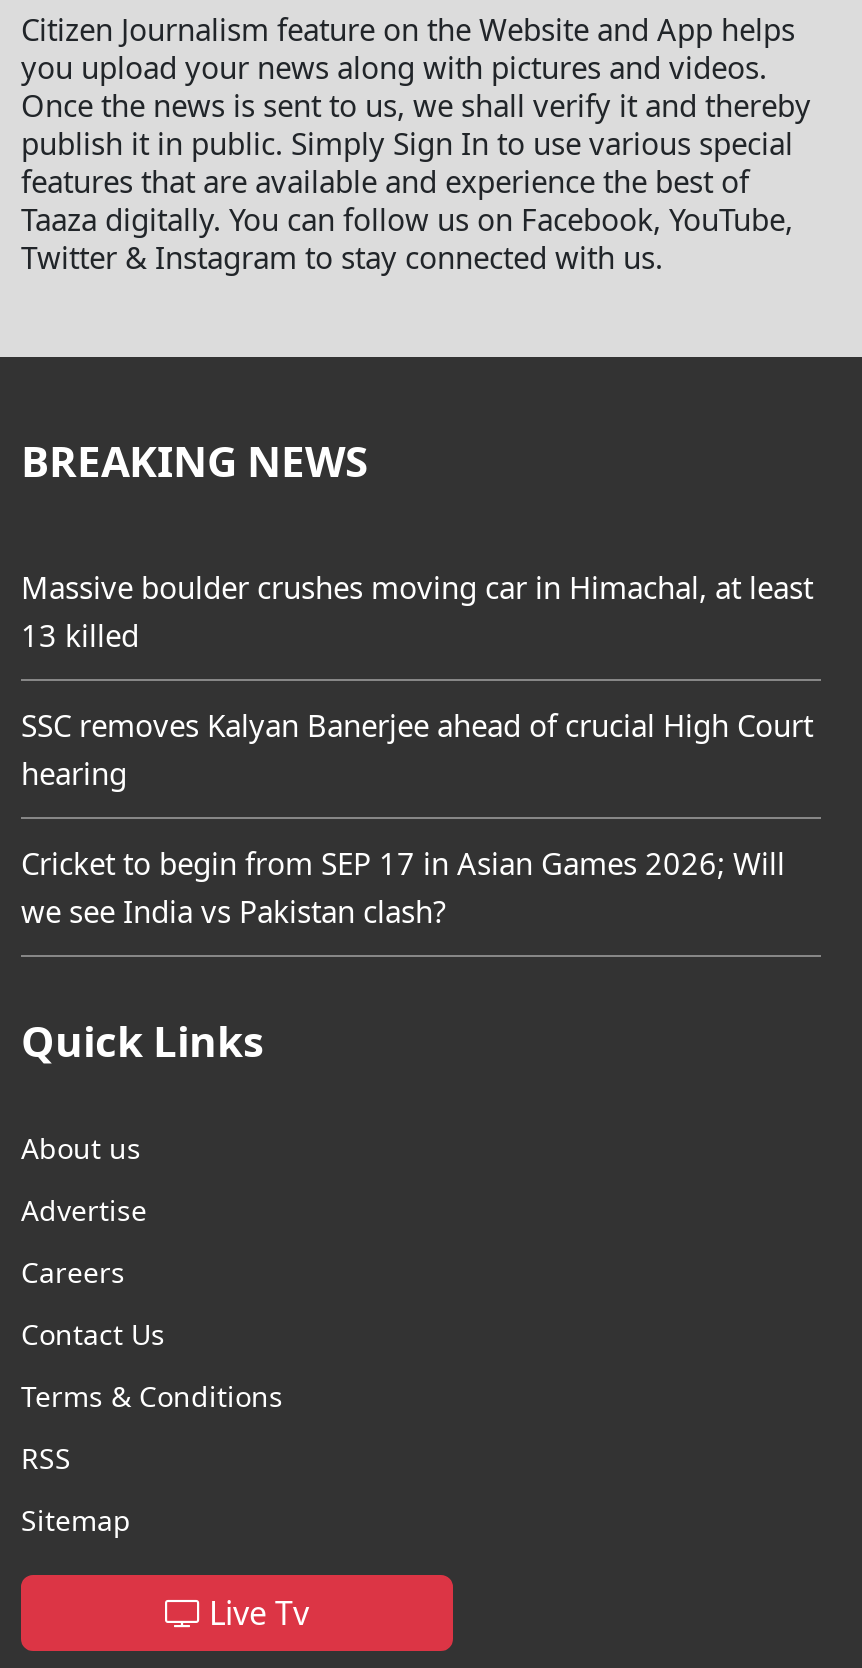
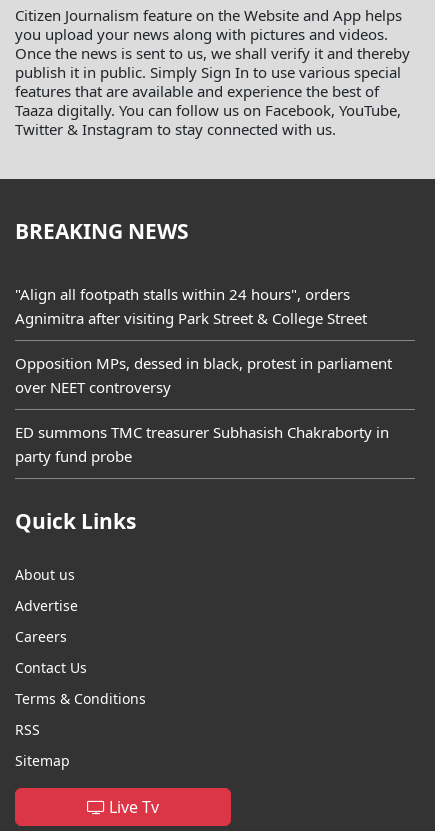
[21,566,813,654] Massive boulder crushes moving car in Himachal, at least | 13 killed -> [15,284,367,328] "Align all footpath stalls within 24 hours", orders | Agnimitra after visiting Park Street & College Street
[21,704,813,792] SSC removes Kalyan Banerjee ahead of crucial High Court | hearing -> [15,353,392,397] Opposition MPs, dessed in black, protest in parliament | over NEET controversy
[21,842,785,930] Cricket to begin from SEP 17 in Asian Games 2026; Will | we see India vs Pakistan clash? -> [15,422,389,466] ED summons TMC treasurer Subhasish Chakraborty in | party fund probe

